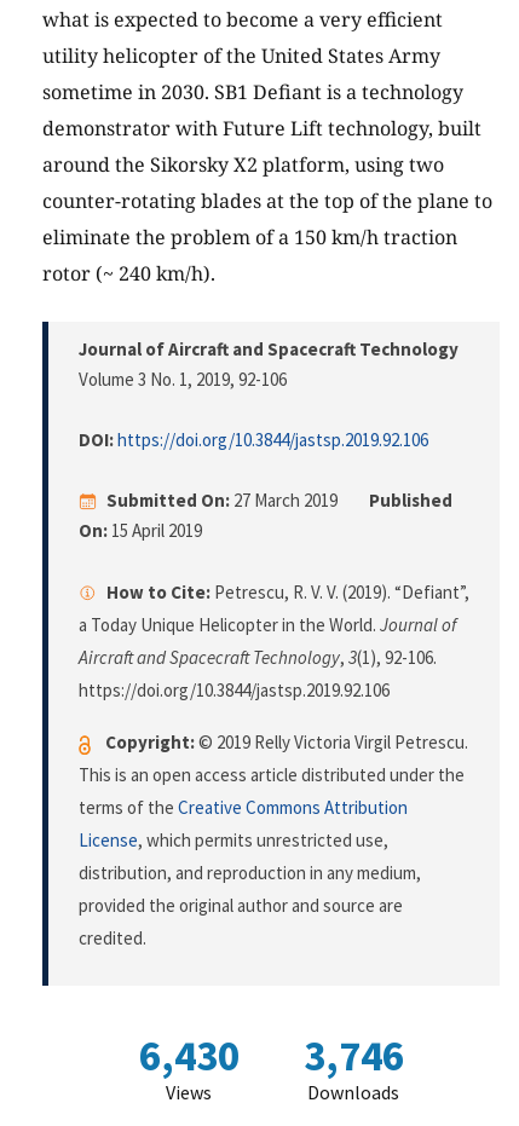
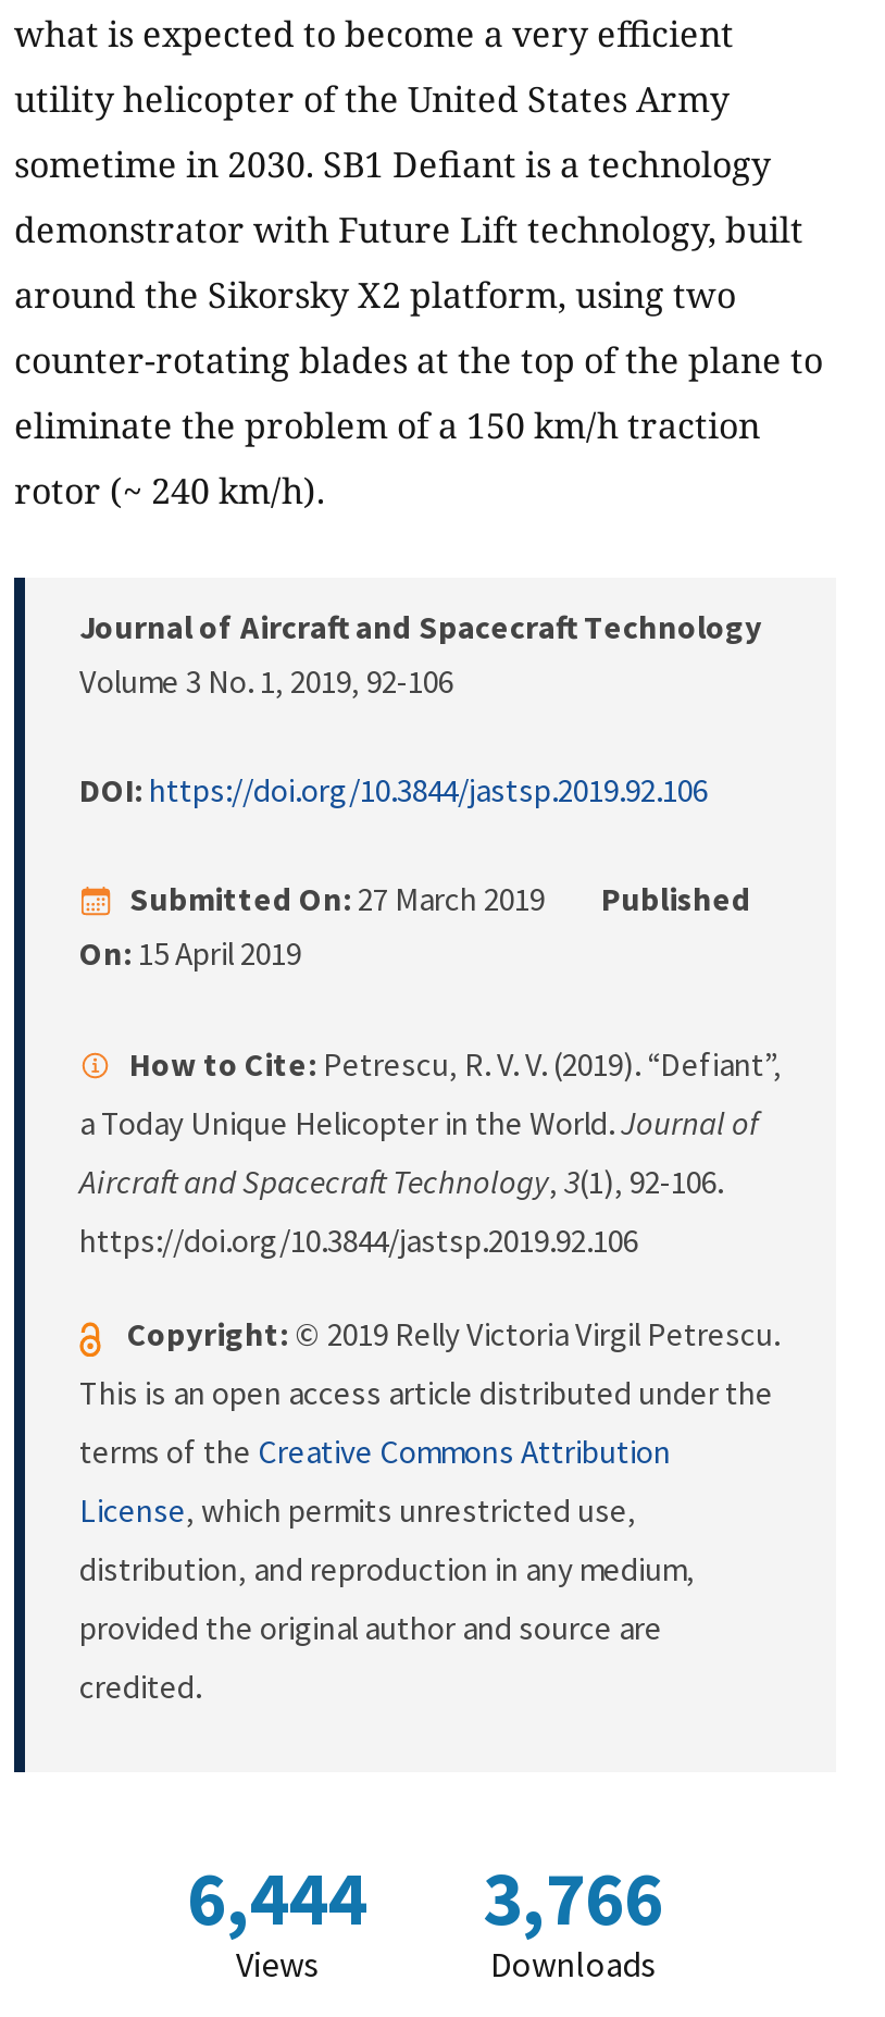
[139,1030,239,1083] 6,430 -> [187,1851,367,1947] 6,444
[303,1030,403,1083] 3,746 -> [483,1851,663,1947] 3,766

